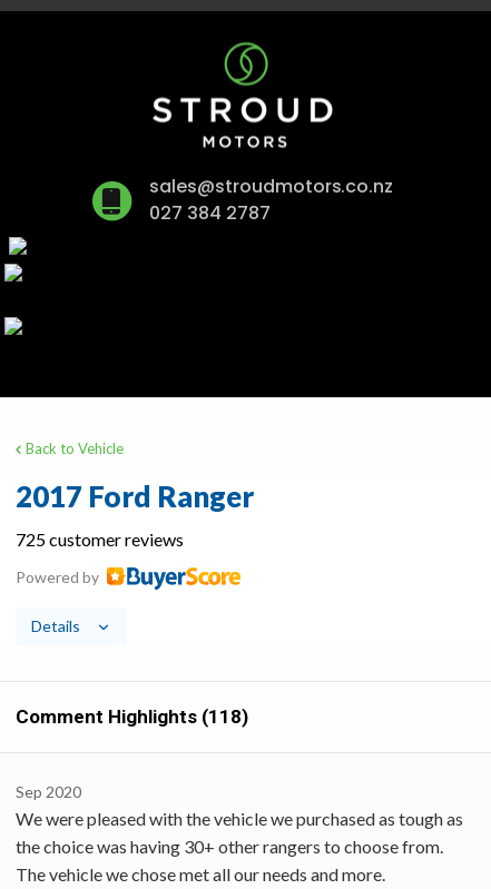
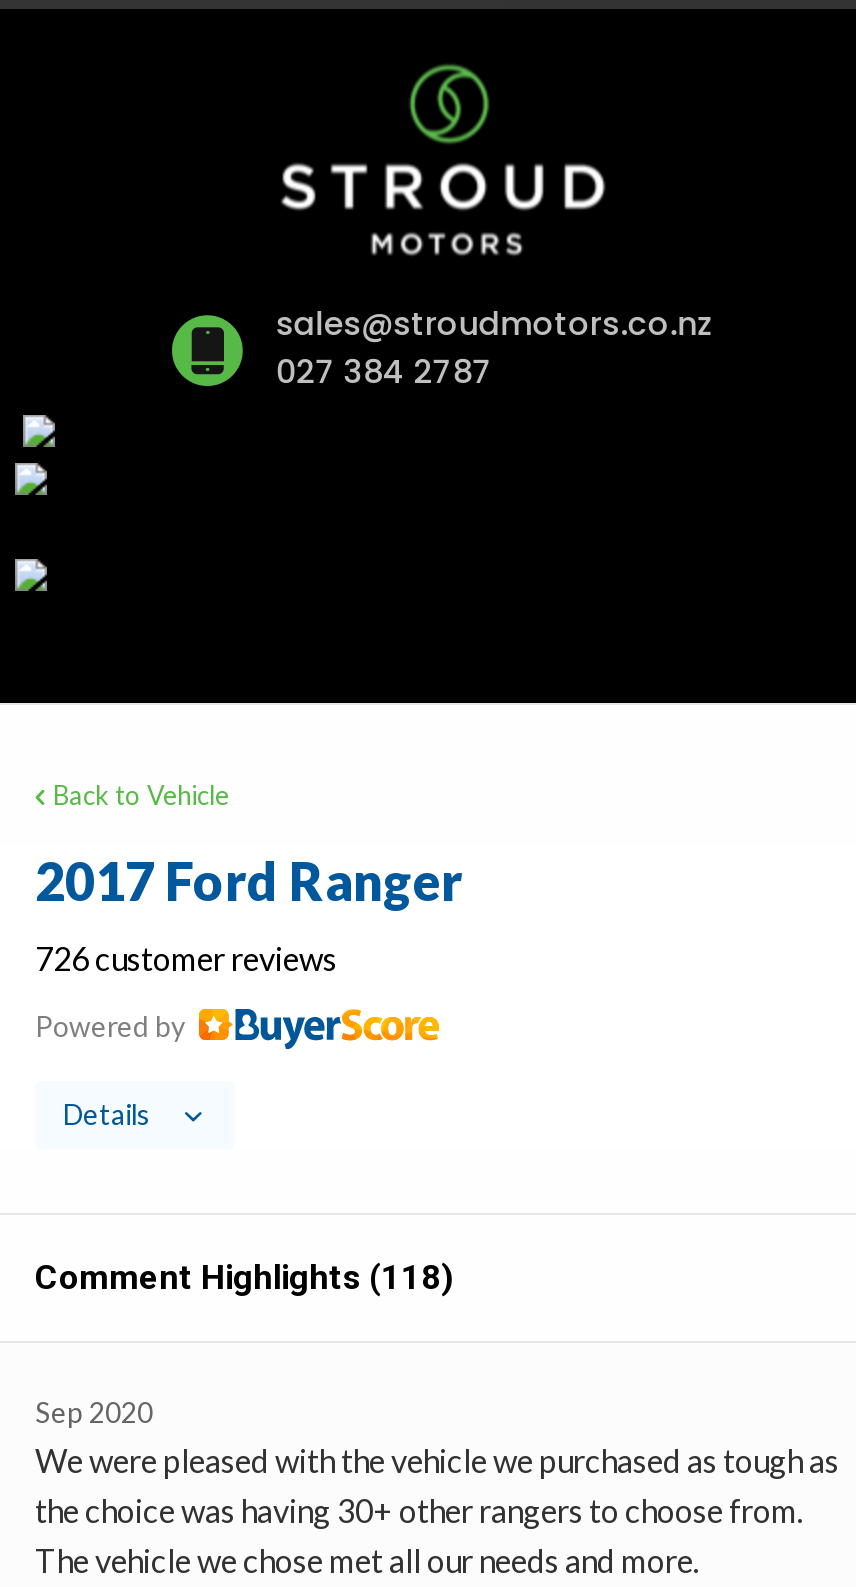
[16,529,184,550] 725 customer reviews -> [35,939,337,977] 726 customer reviews

